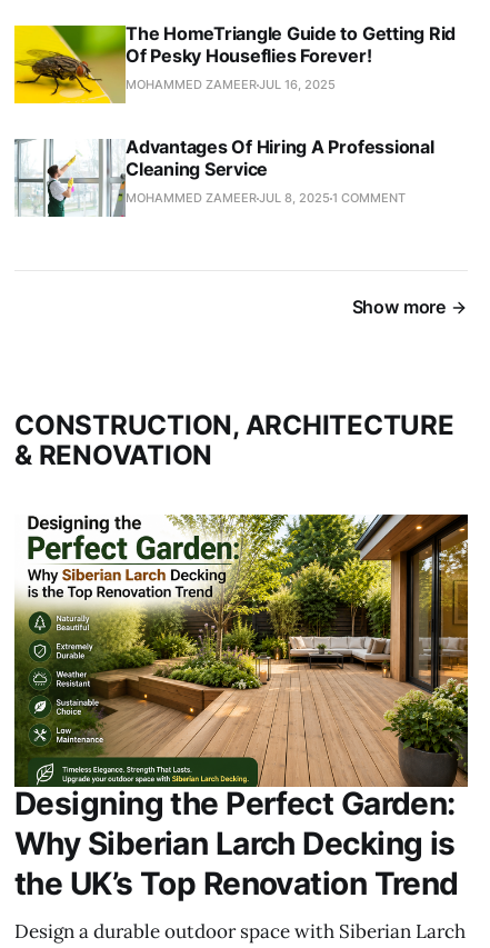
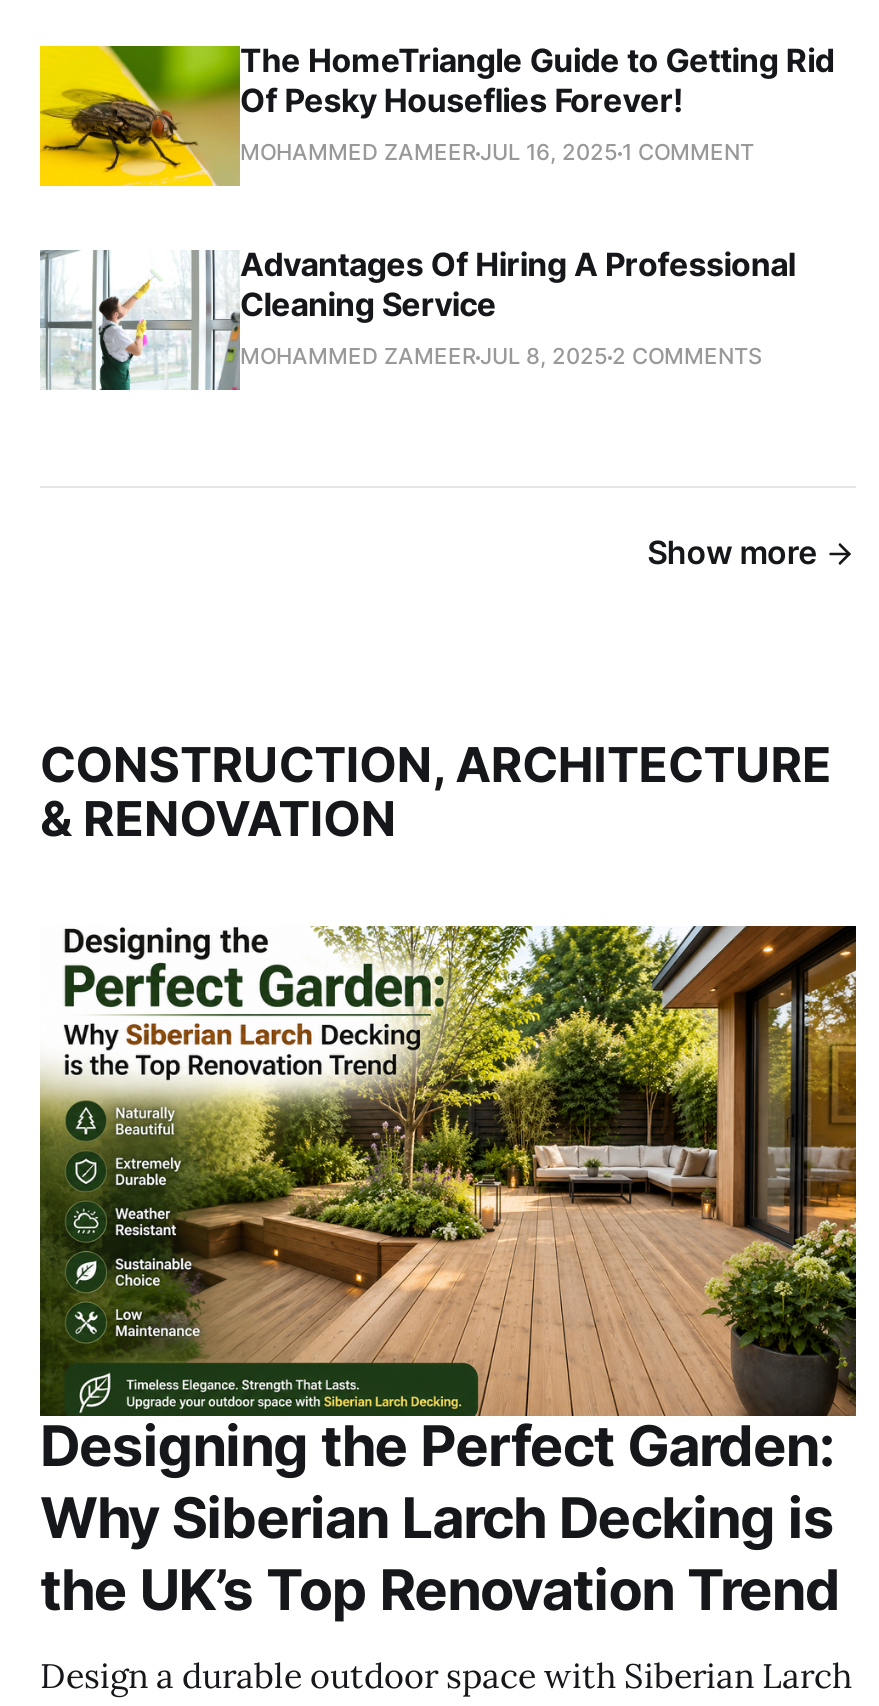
[126,77,336,93] MOHAMMED ZAMEER JUL 16, 2025 -> [240,139,754,167] MOHAMMED ZAMEER JUL 16, 2025 1 COMMENT
[126,190,406,206] MOHAMMED ZAMEER JUL 8, 2025 1 COMMENT -> [240,343,762,371] MOHAMMED ZAMEER JUL 8, 2025 2 COMMENTS

